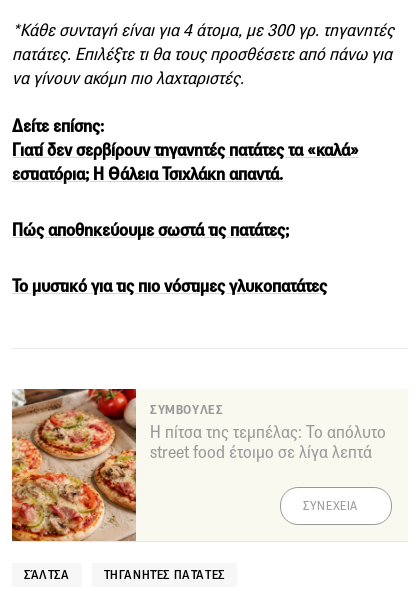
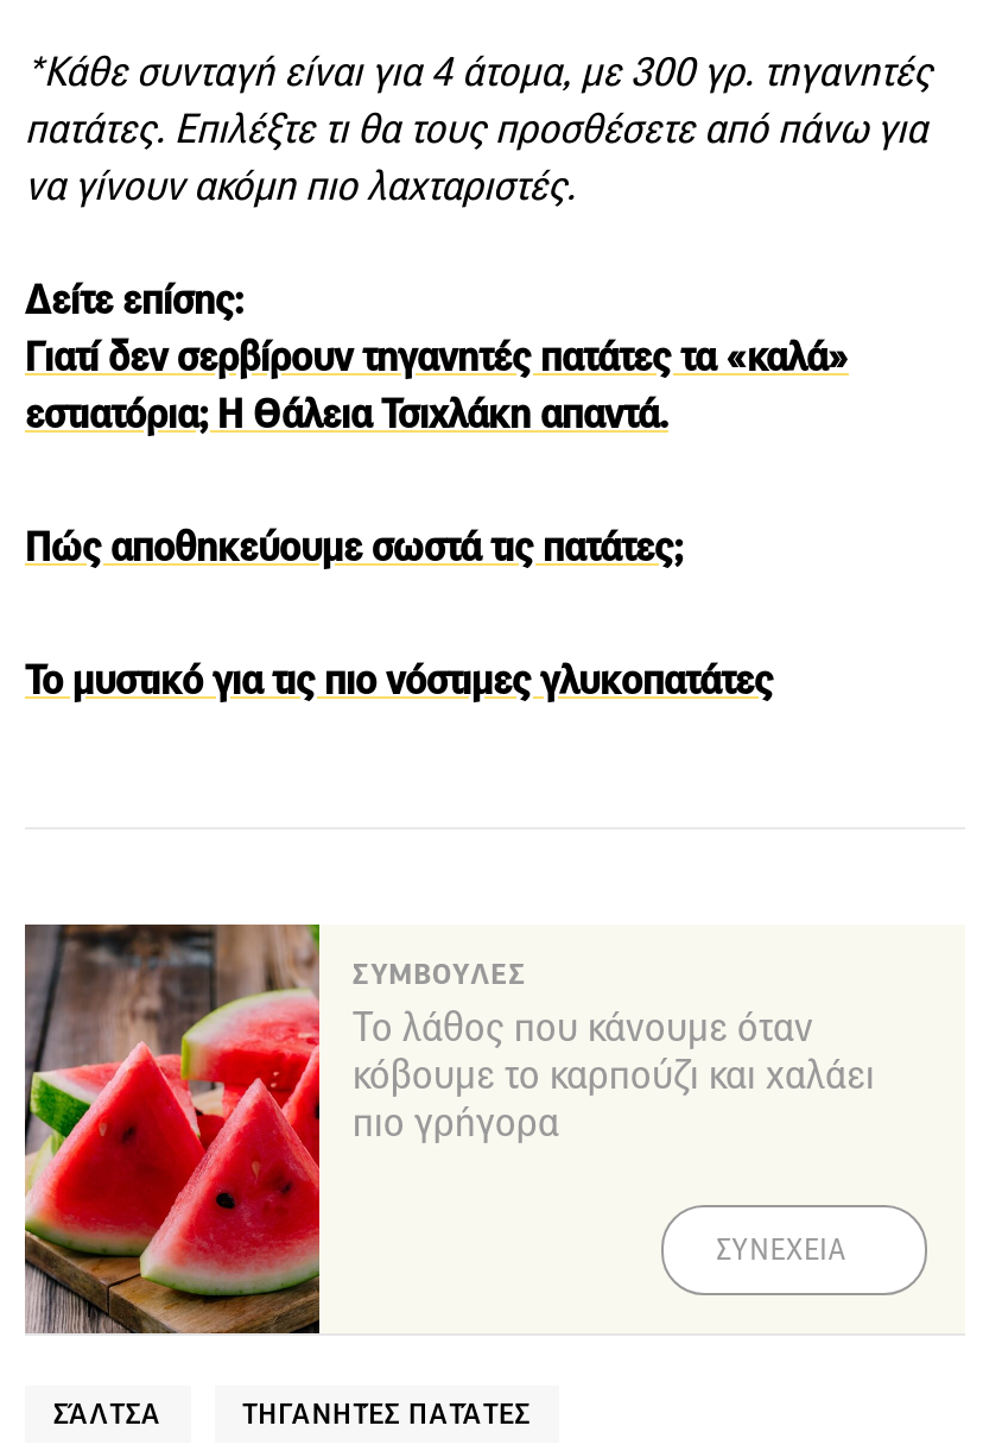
[11,388,386,542] [image] | Η πίτσα της τεμπέλας: Το απόλυτο | street food έτοιμο σε λίγα λεπτά -> [23,922,875,1336] [image] | Το λάθος που κάνουμε όταν | κόβουμε το καρπούζι και χαλάει | πιο γρήγορα

